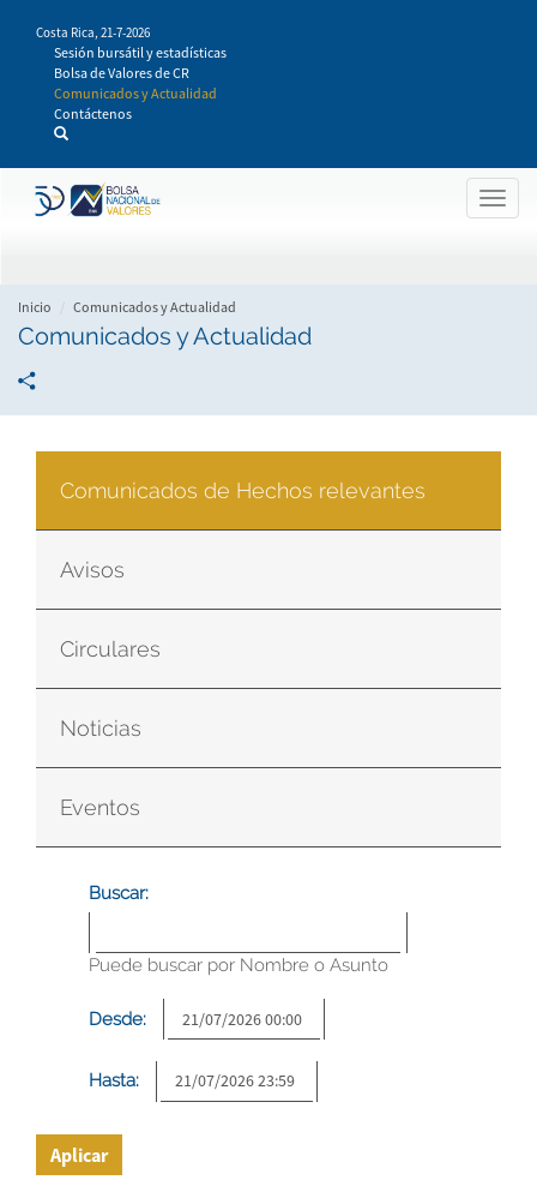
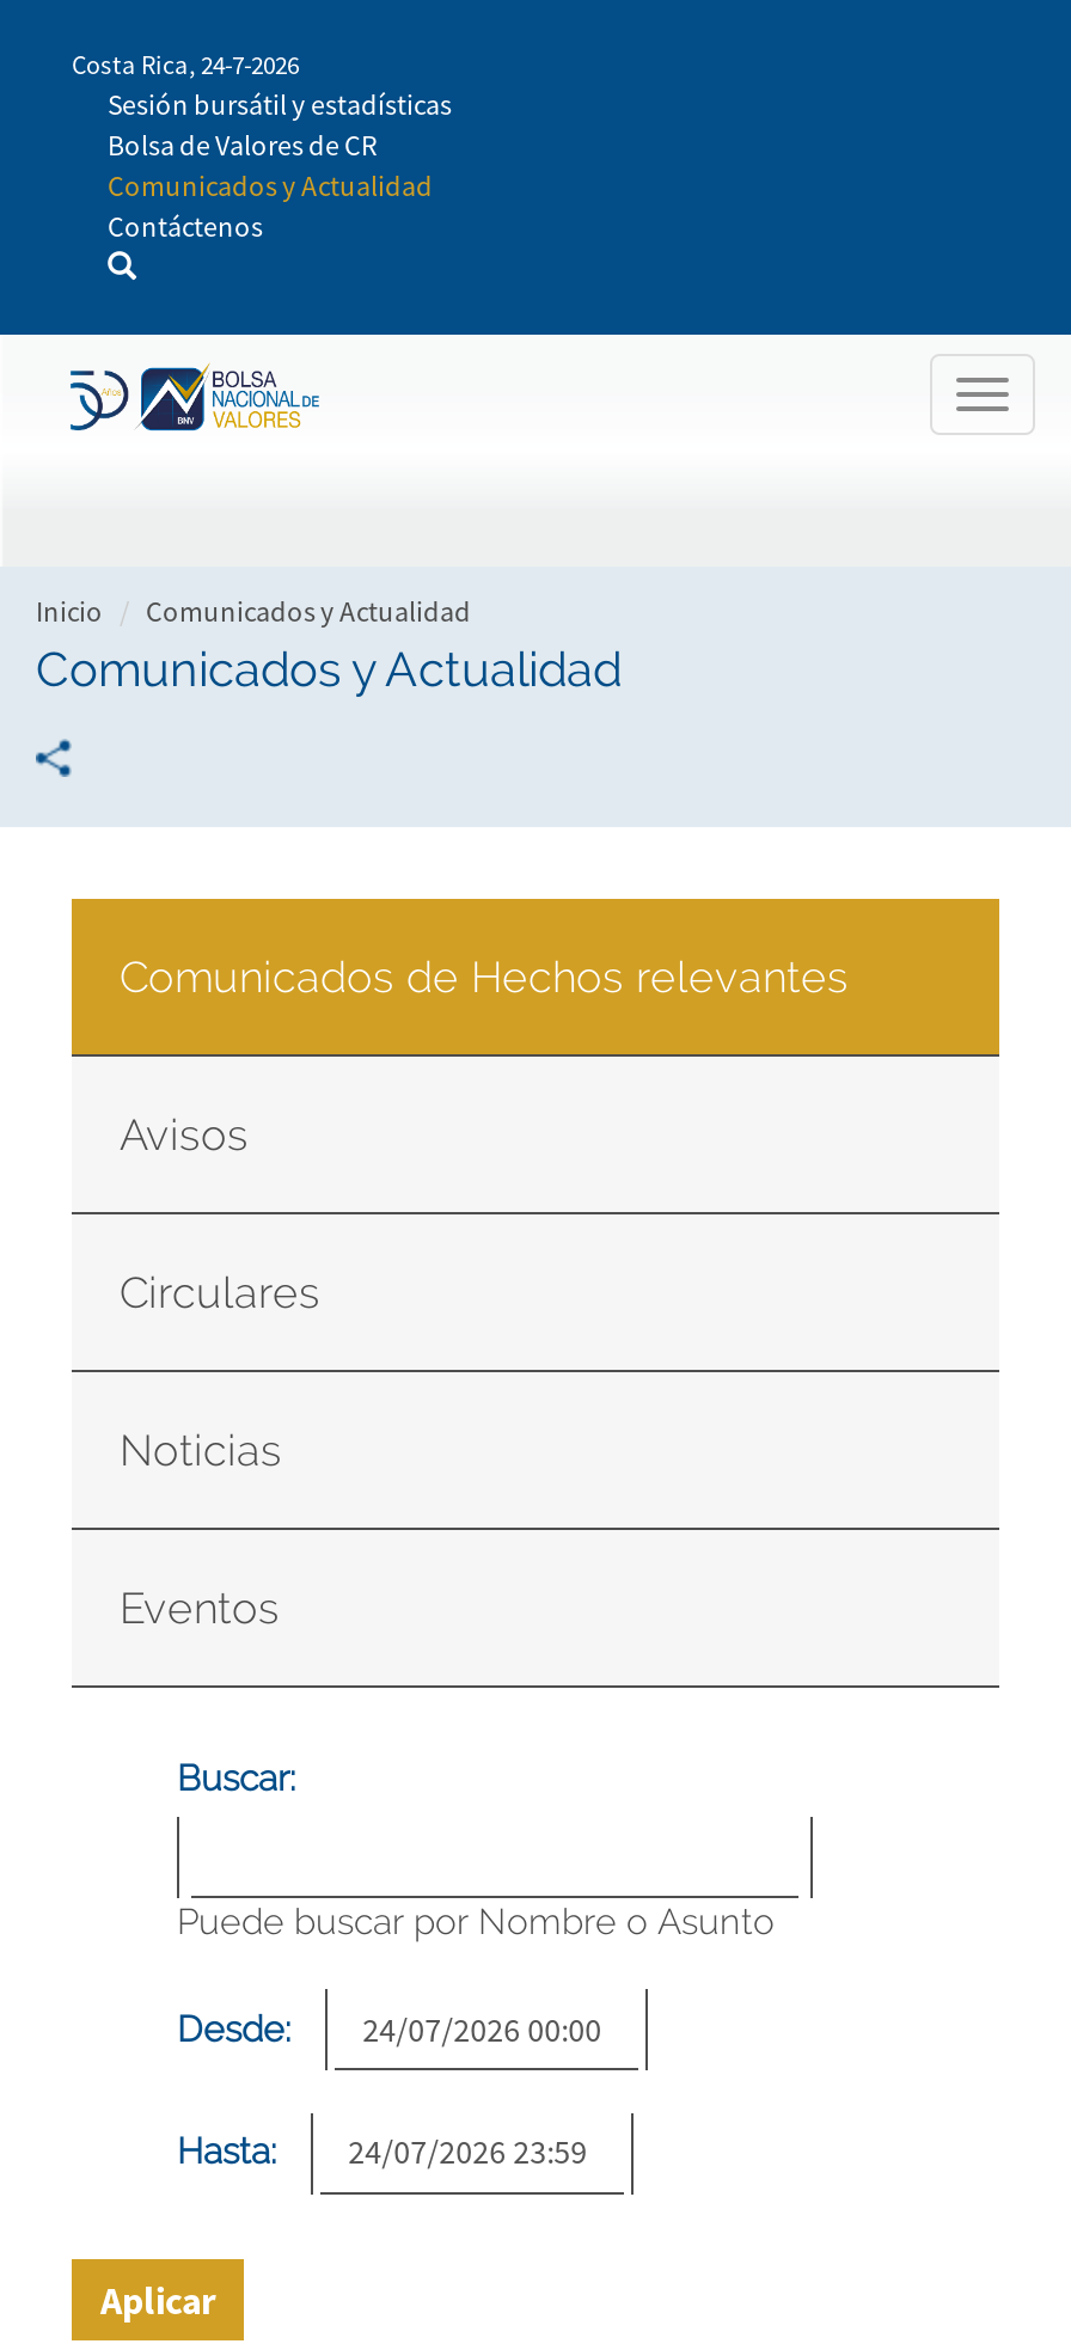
[36,24,150,41] Costa Rica, 21-7-2026 -> [72,48,299,81] Costa Rica, 24-7-2026

